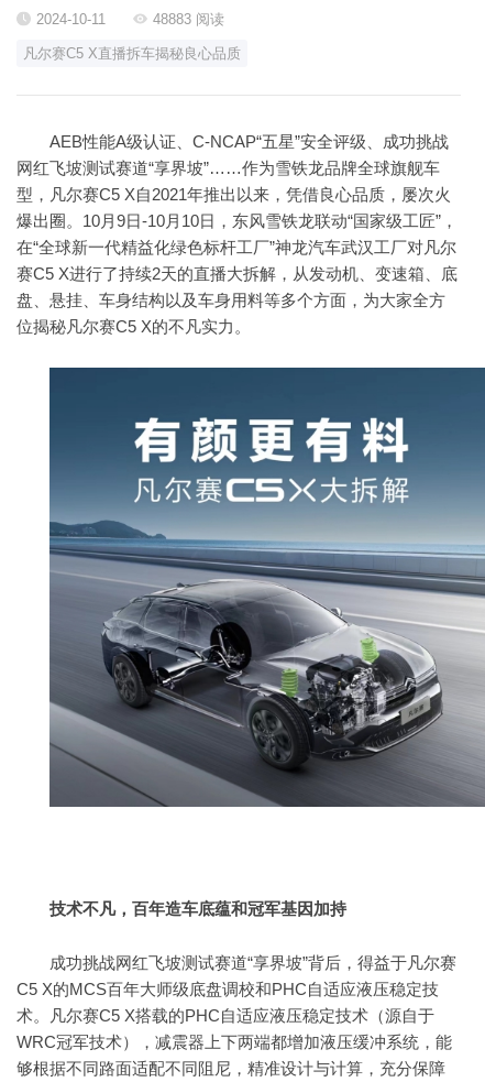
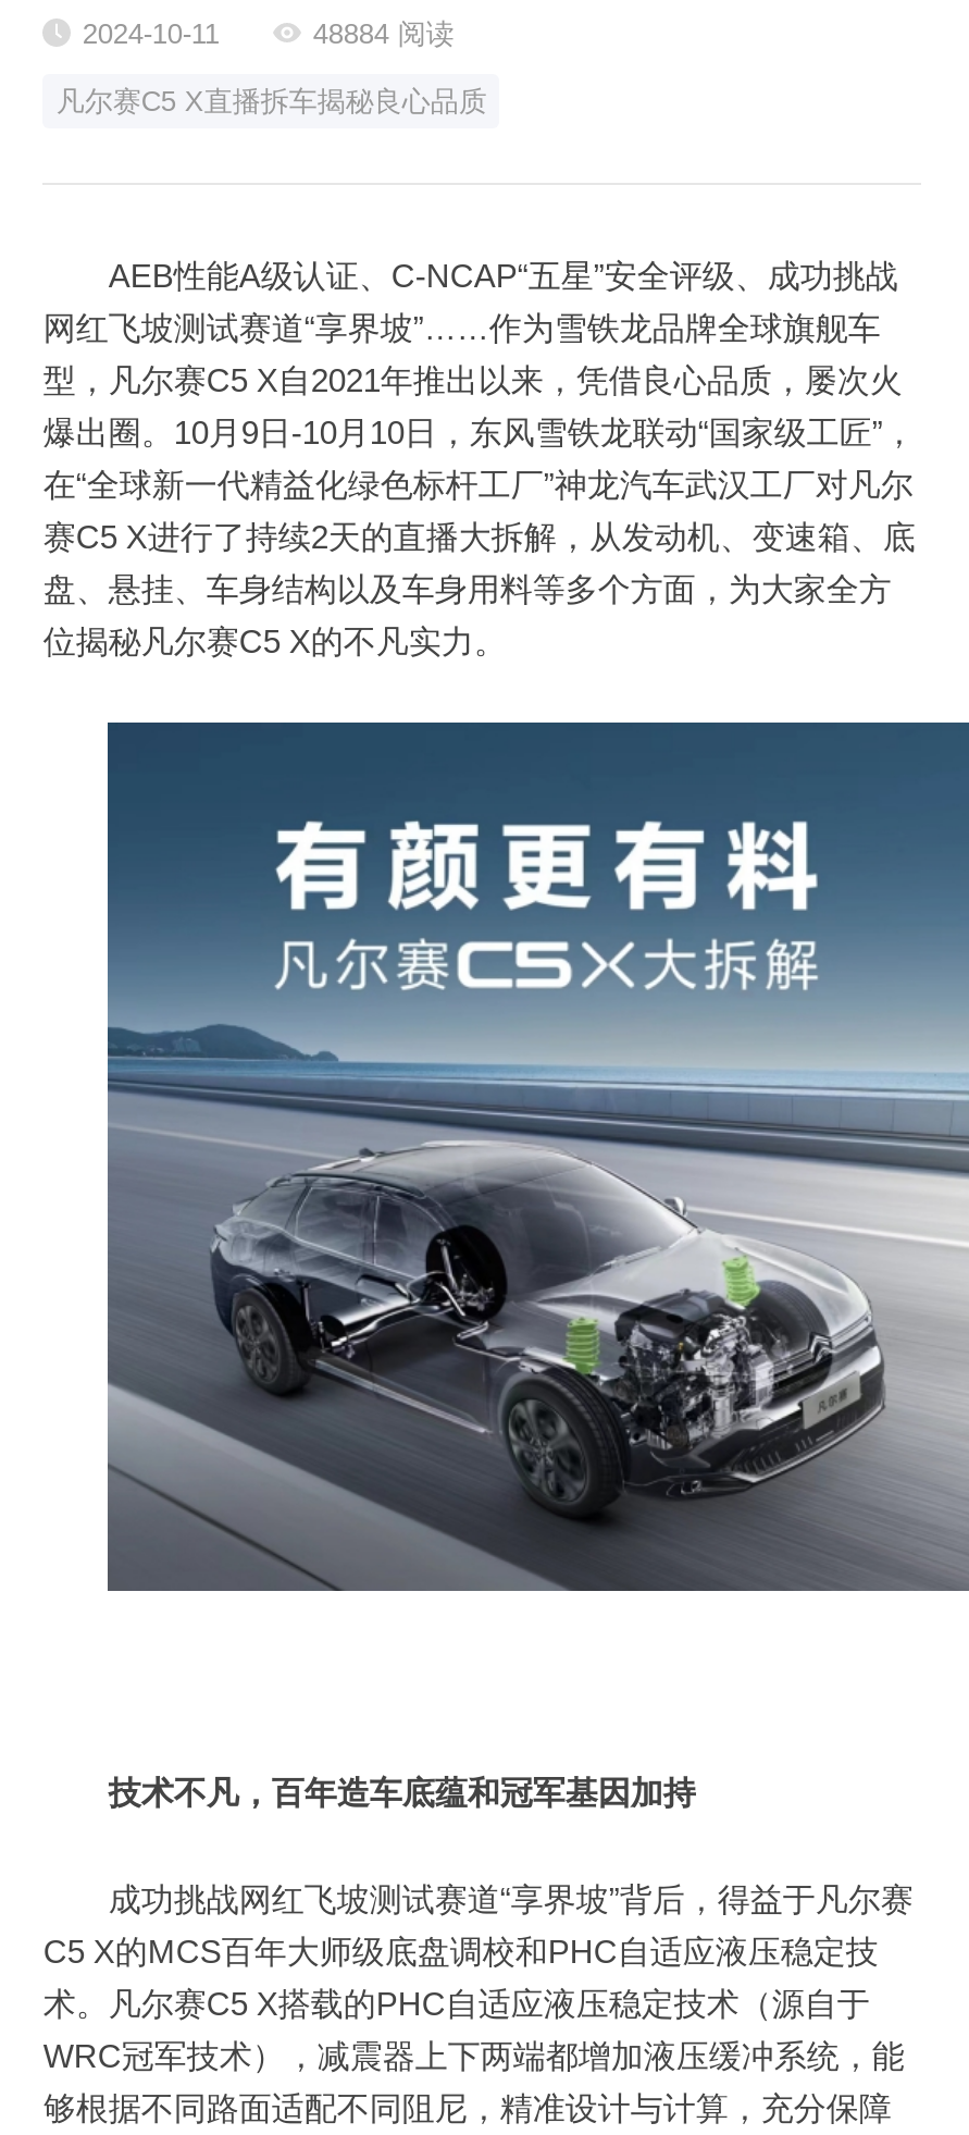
[153,10,225,27] 48883 阅读 -> [313,16,454,49] 48884 阅读

